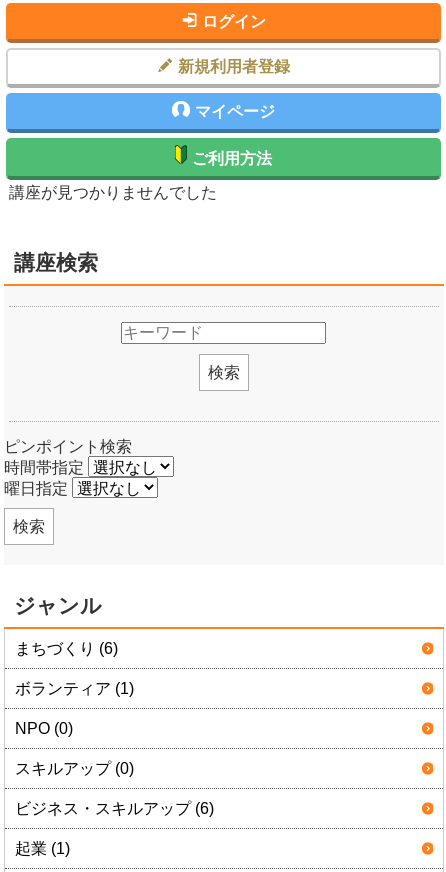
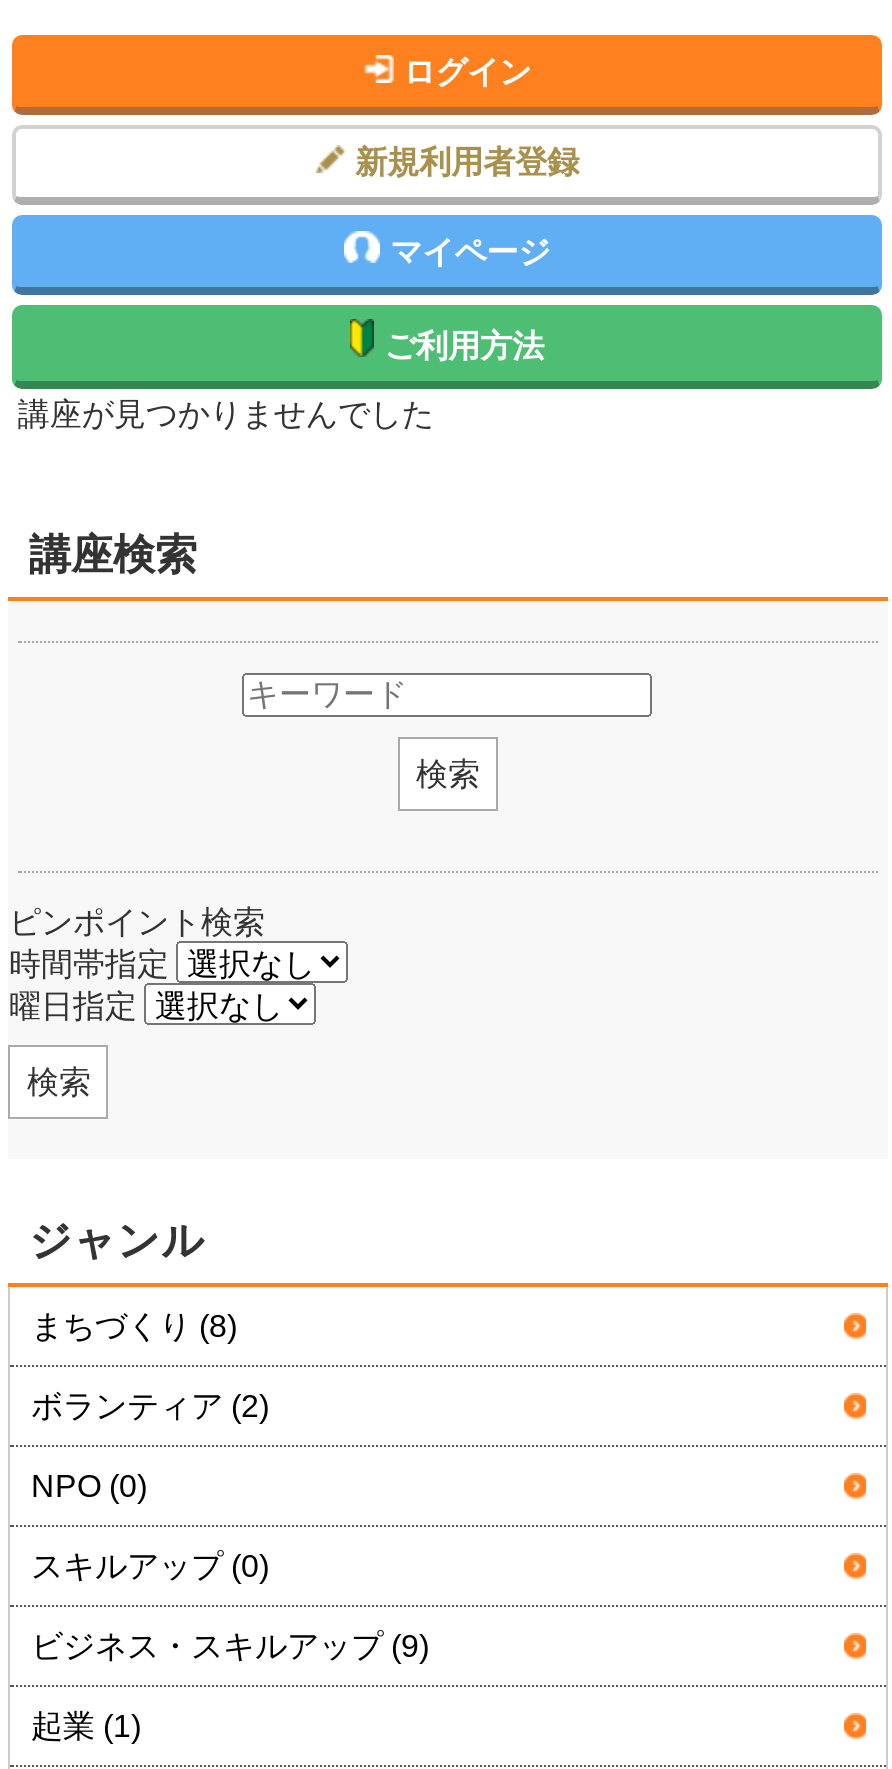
[15,640,118,657] まちづくり (6) -> [31,1309,237,1343] まちづくり (8)
[15,680,134,697] ボランティア (1) -> [31,1389,269,1423] ボランティア (2)
[15,800,214,817] ビジネス・スキルアップ (6) -> [31,1629,429,1663] ビジネス・スキルアップ (9)

